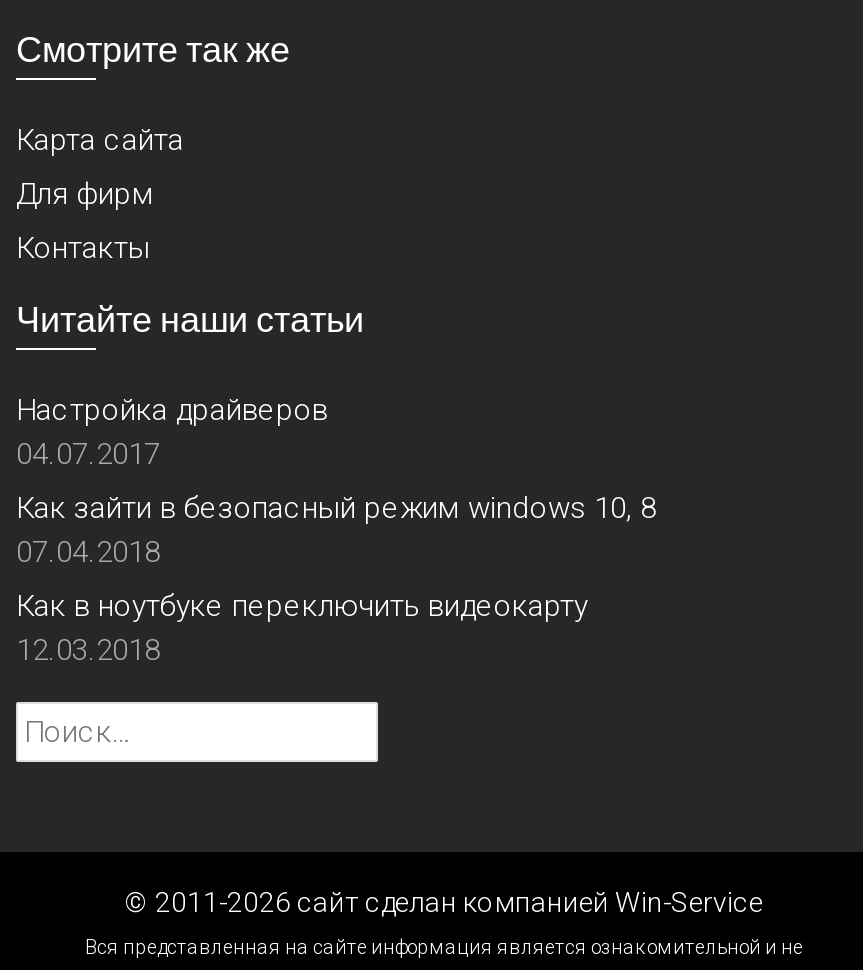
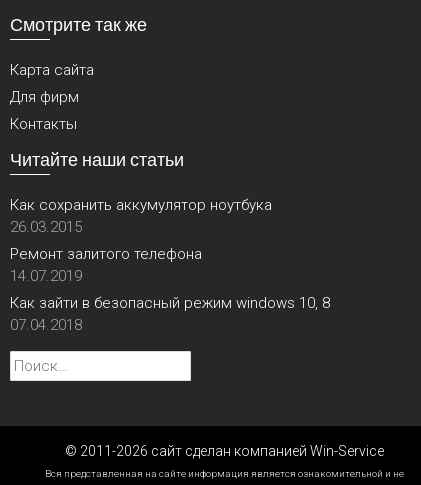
[16,392,328,472] Настройка драйверов | 04.07.2017 -> [10,196,272,285] Как сохранить аккумулятор ноутбука | 26.03.2015 | Ремонт залитого телефона | 14.07.2019
moved [16,490,656,570] -> [10,294,330,334]: Как зайти в безопасный режим windows 10, 8 | 07.04.2018
[16,588,588,668] Как в ноутбуке переключить видеокарту | 12.03.2018 -> none

